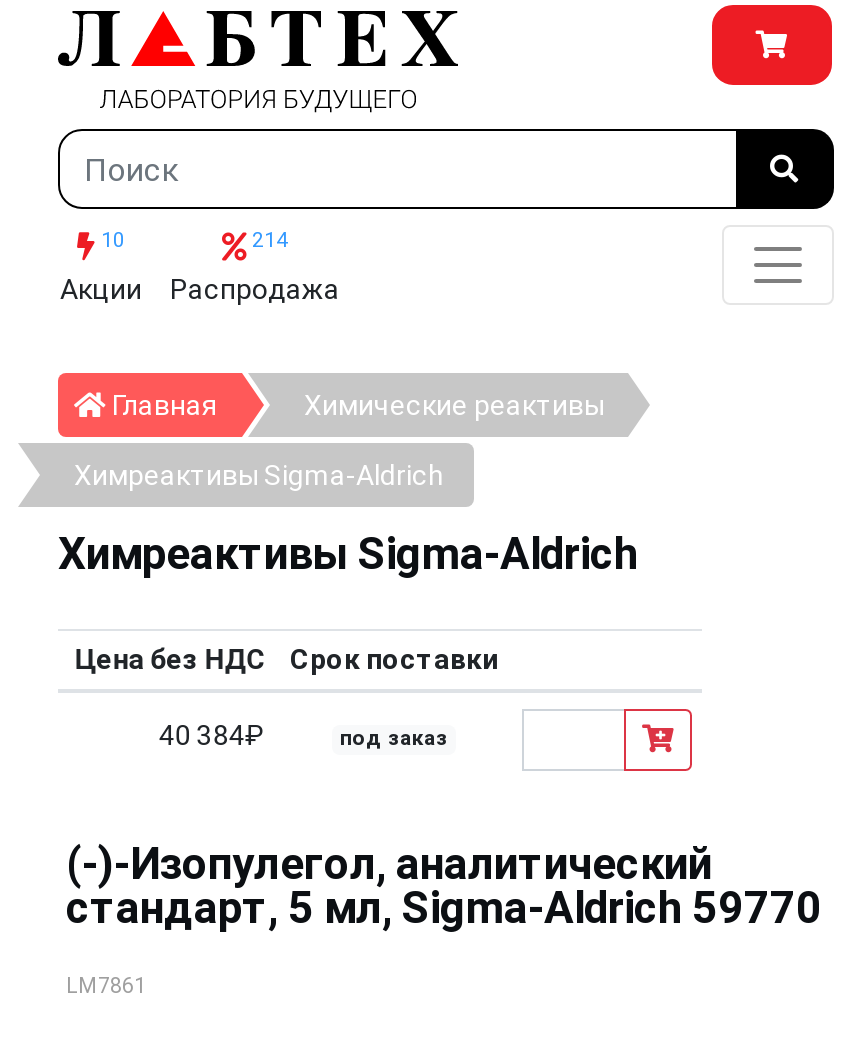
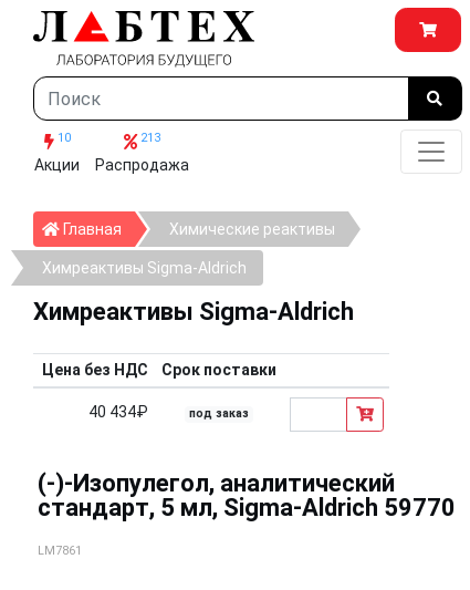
[246,227,288,253] 214 -> [137,131,160,145] 213
[158,720,266,752] 40 384₽ -> [89,403,148,421] 40 434₽

